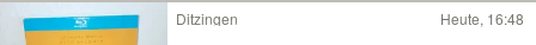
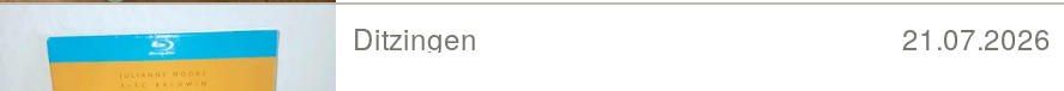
[440,8,524,28] Heute, 16:48 -> [902,17,1051,57] 21.07.2026

